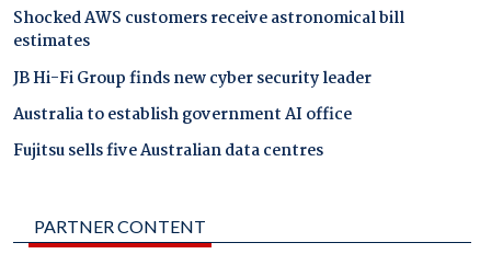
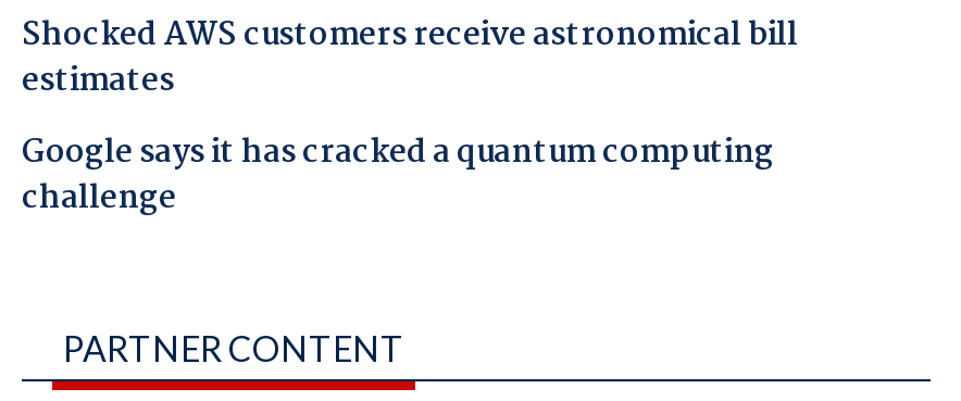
[13,65,372,164] JB Hi-Fi Group finds new cyber security leader | Australia to establish government AI office | Fujitsu sells five Australian data centres -> [22,128,774,225] Google says it has cracked a quantum computing | challenge

